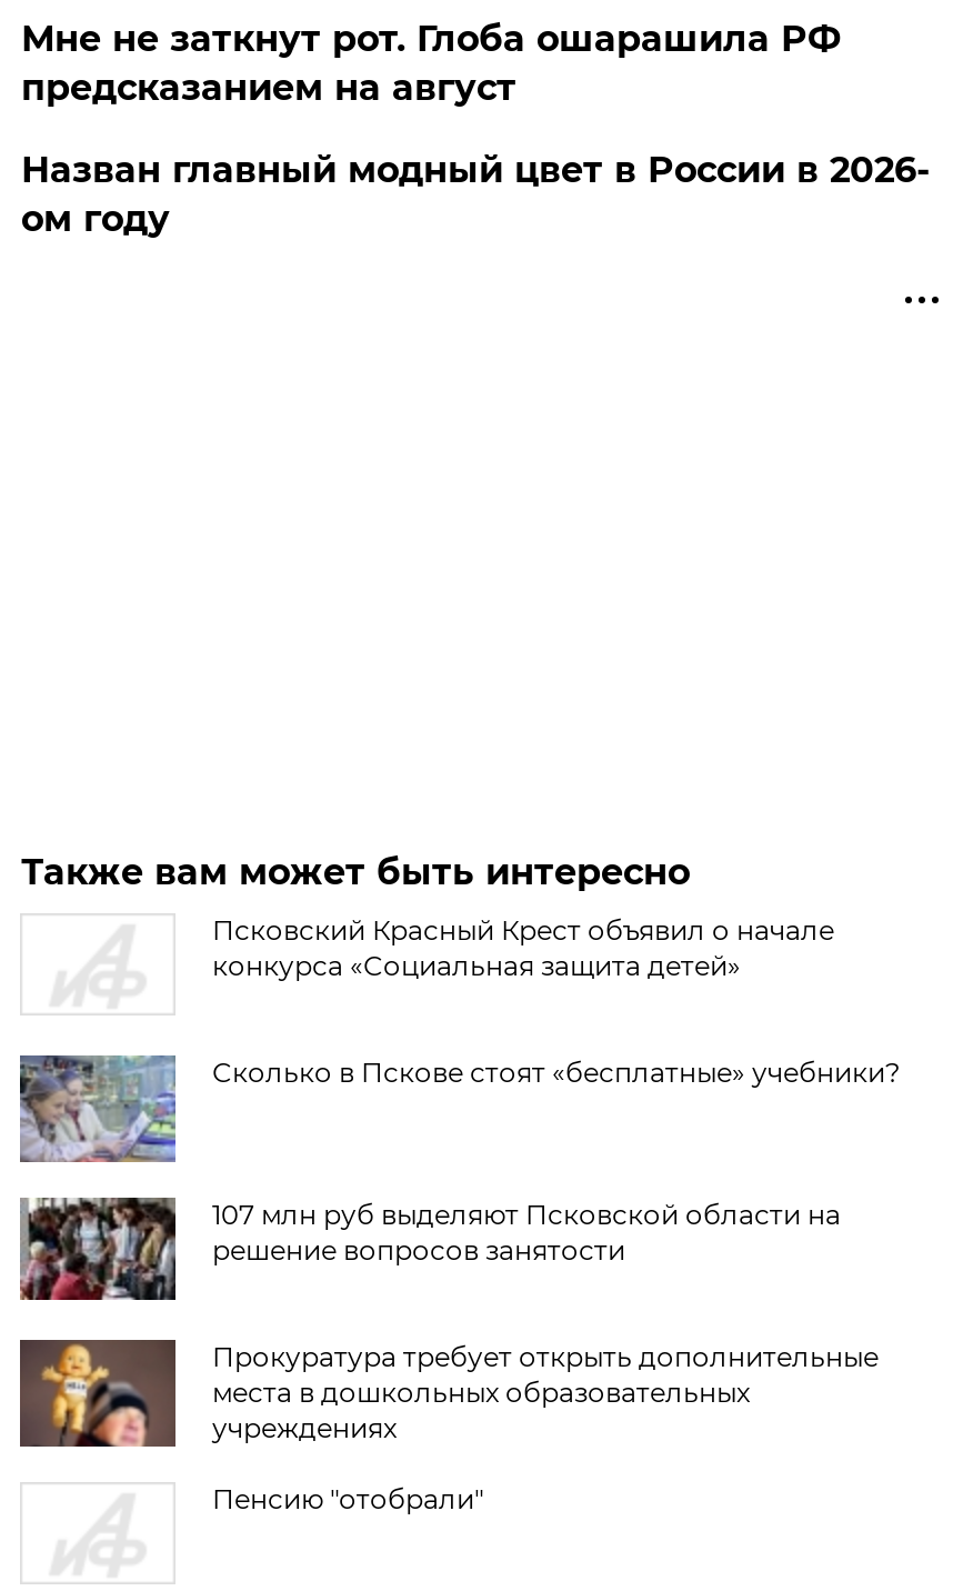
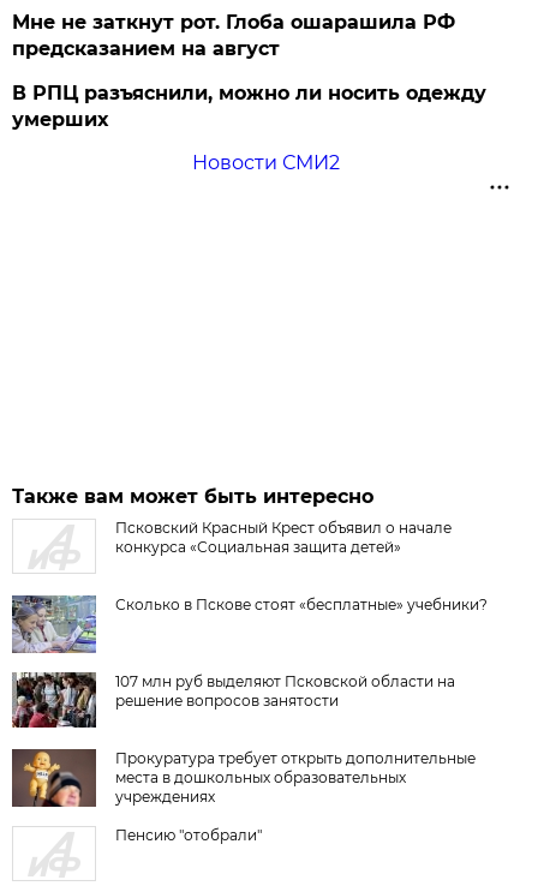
[21,149,929,240] Назван главный модный цвет в России в 2026- | ом году -> [12,82,487,174] В РПЦ разъяснили, можно ли носить одежду | умерших | Новости СМИ2

